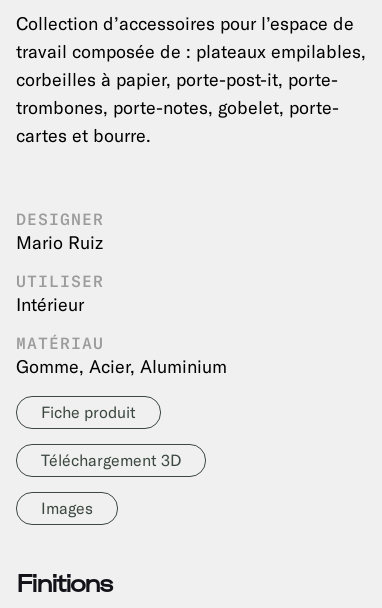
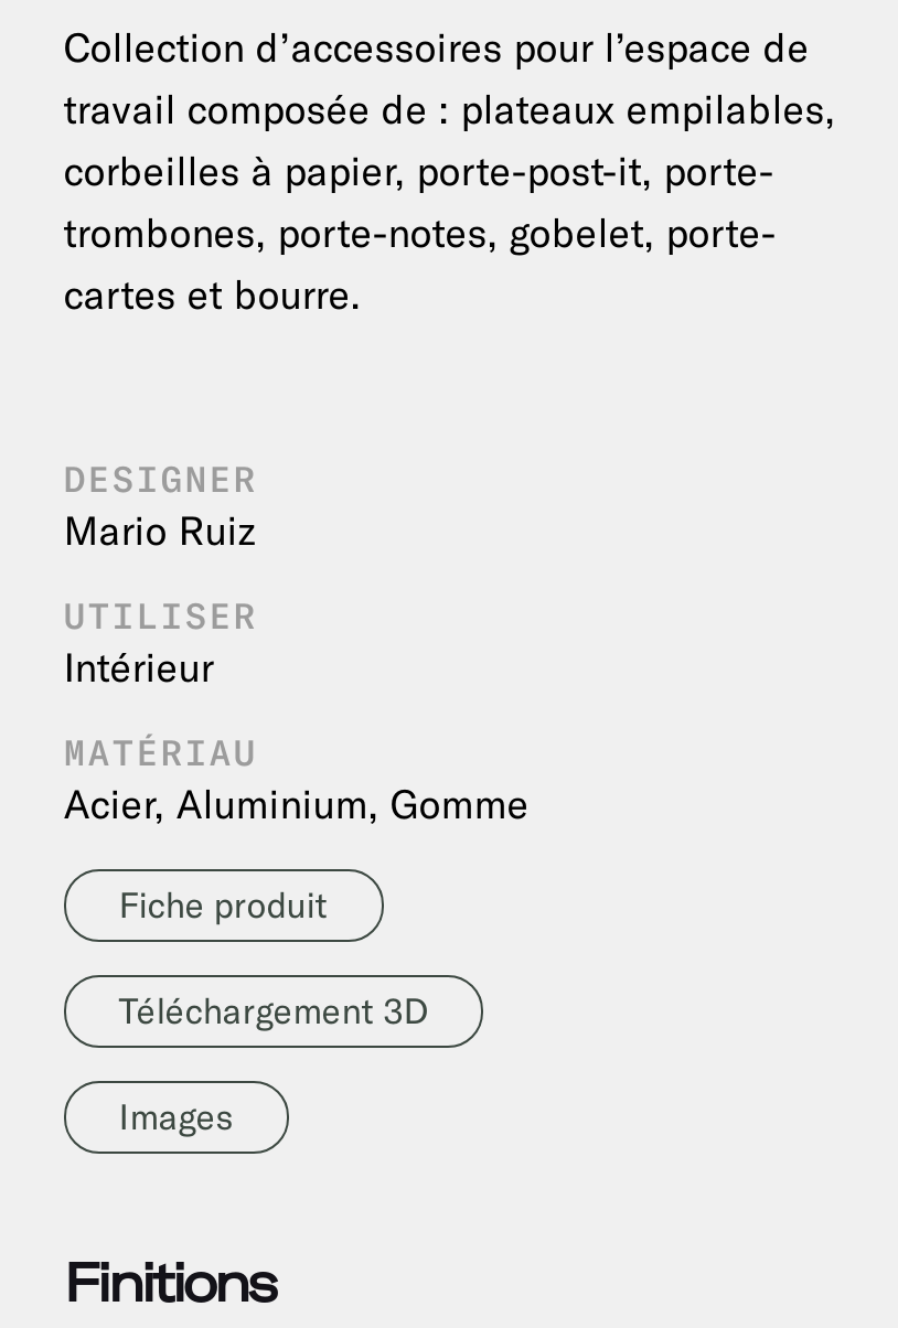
[16,356,227,377] Gomme, Acier, Aluminium -> [64,781,529,827] Acier, Aluminium, Gomme

